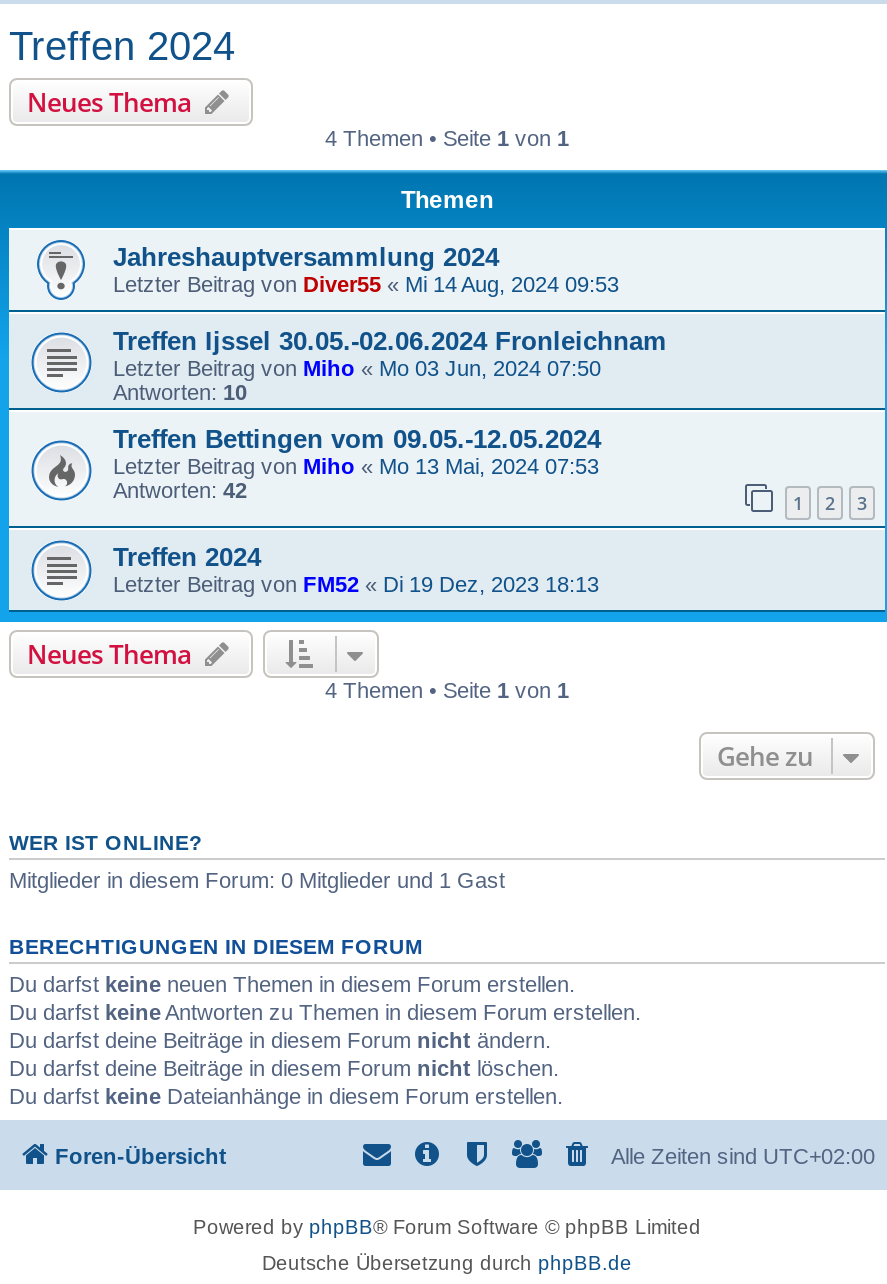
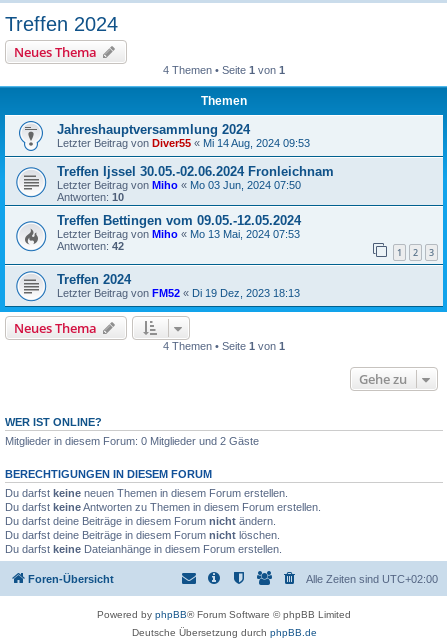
[9,867,505,891] Mitglieder in diesem Forum: 0 Mitglieder und 1 Gast -> [5,435,259,447] Mitglieder in diesem Forum: 0 Mitglieder und 2 Gäste

